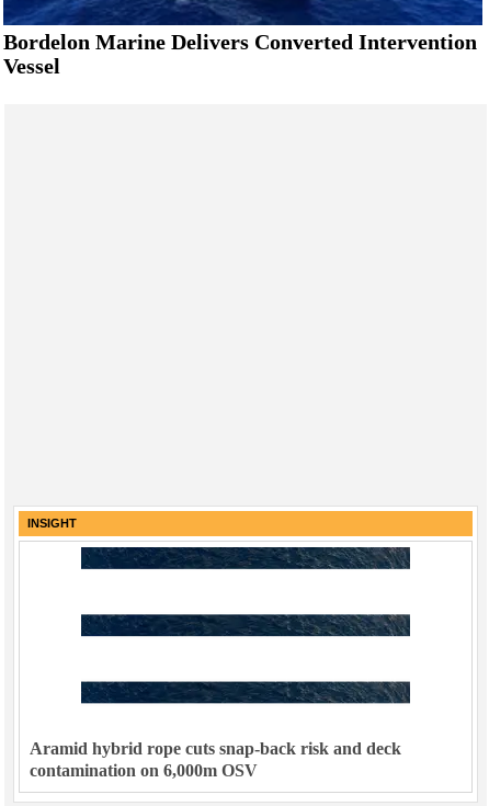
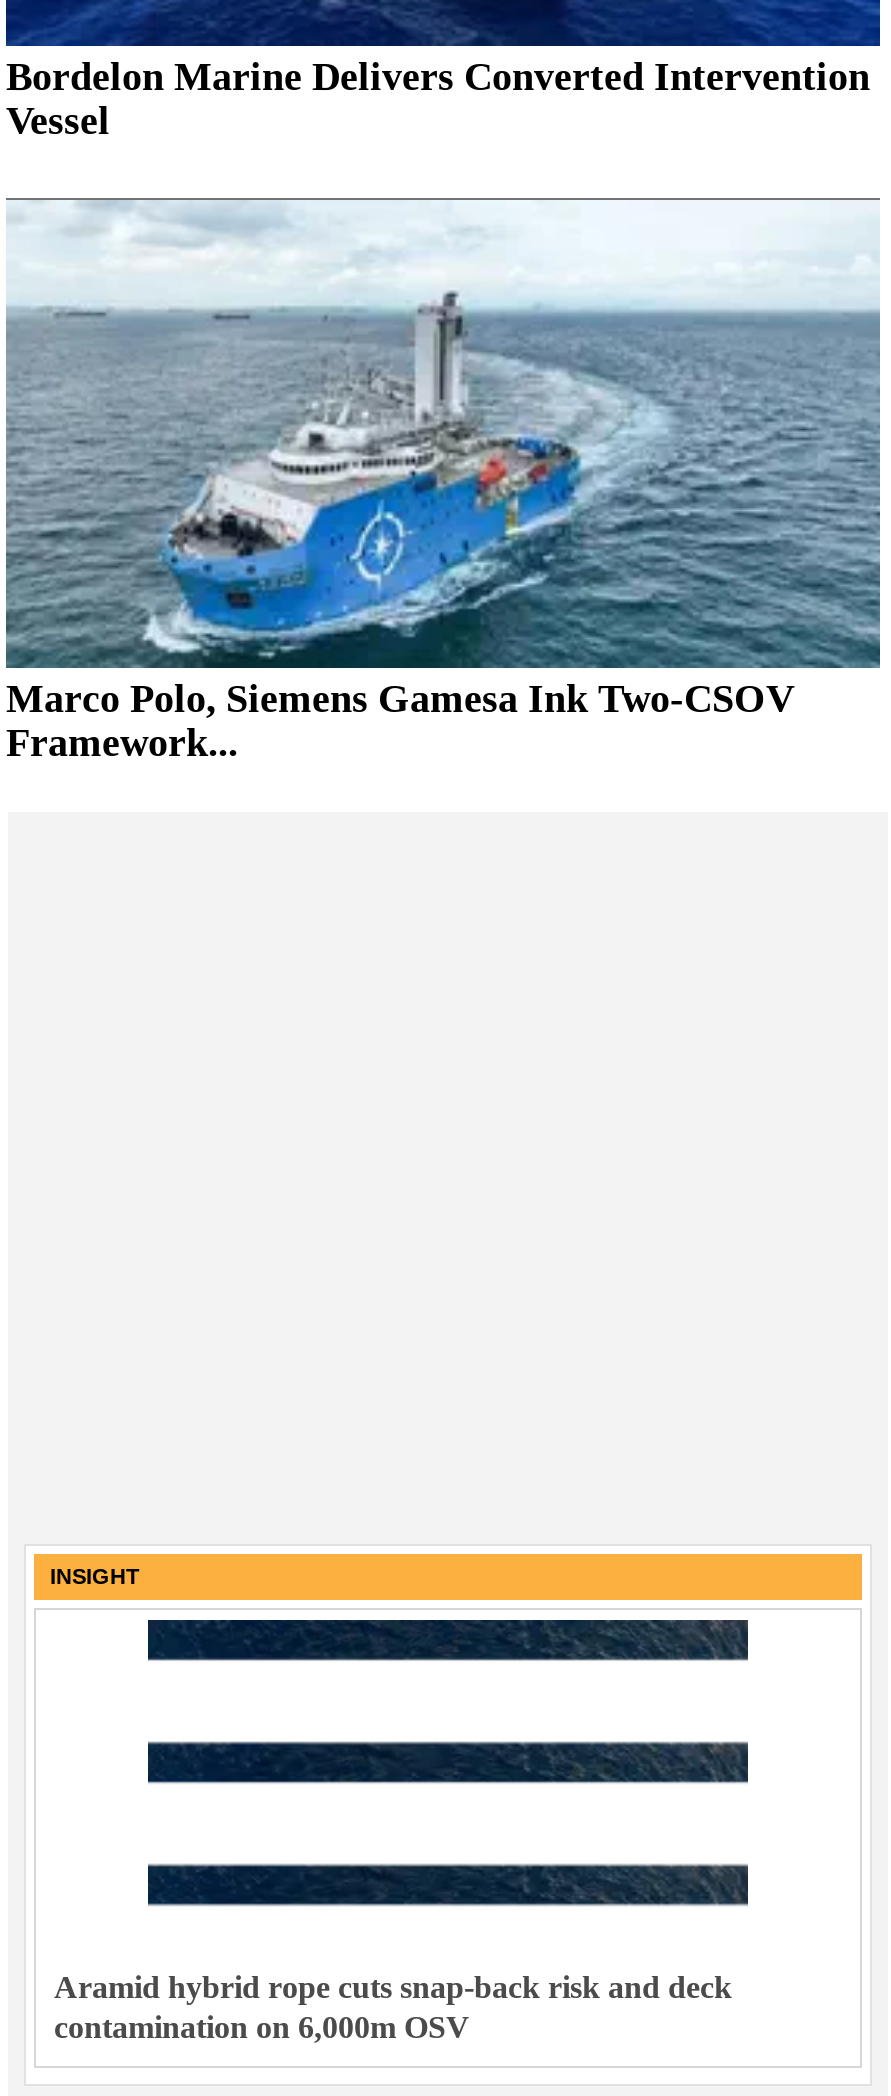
none -> [6,198,882,763] [image] | Marco Polo, Siemens Gamesa Ink Two-CSOV | Framework...

